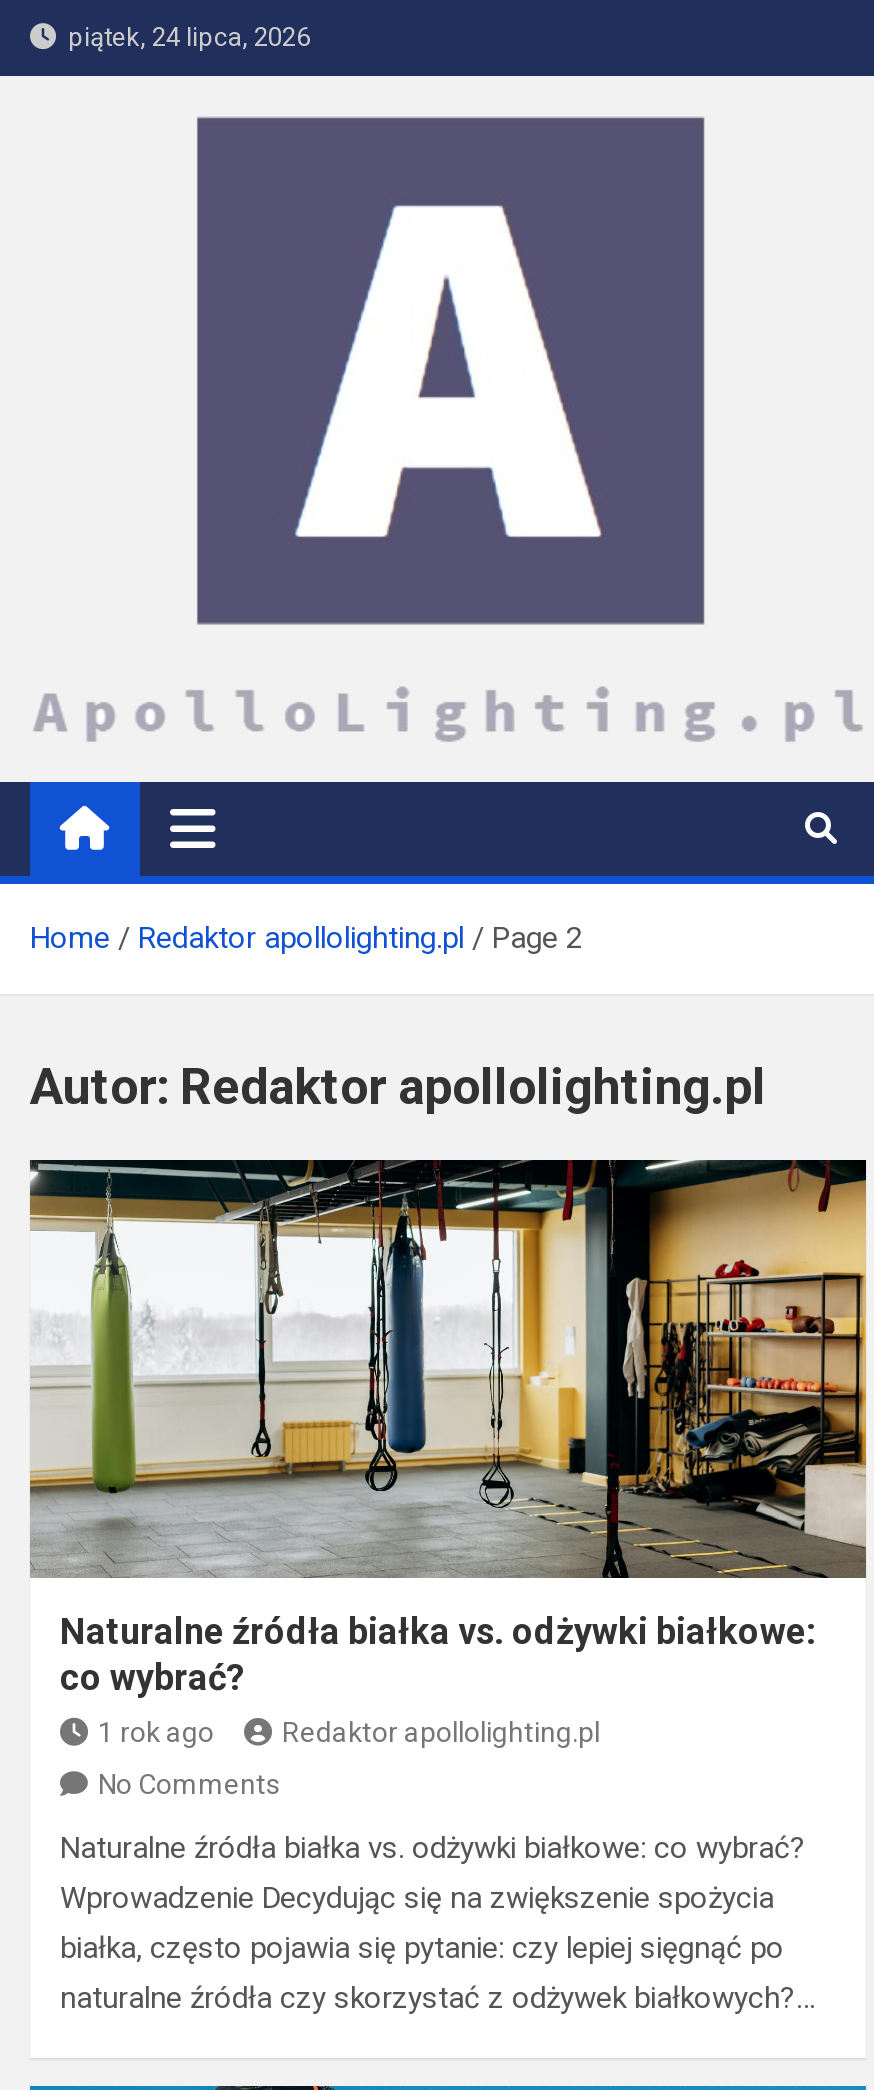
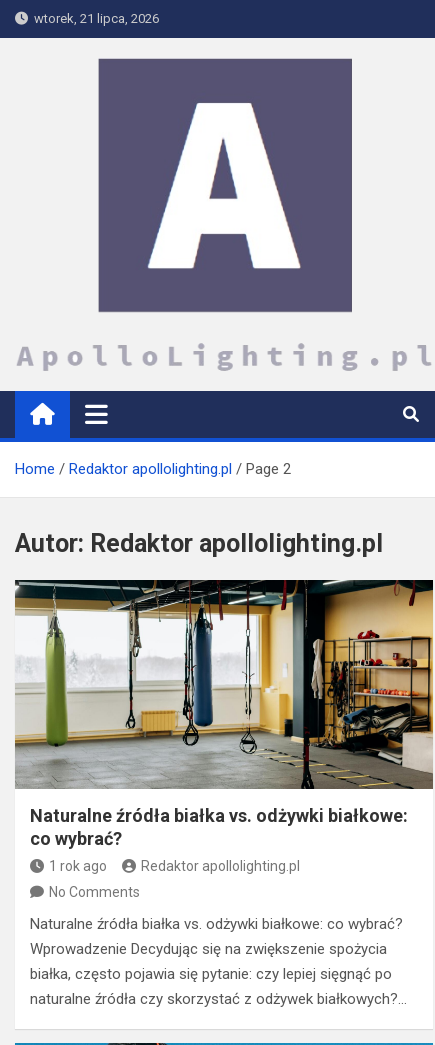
[56,22,310,52] piątek, 24 lipca, 2026 -> [28,11,159,26] wtorek, 21 lipca, 2026

